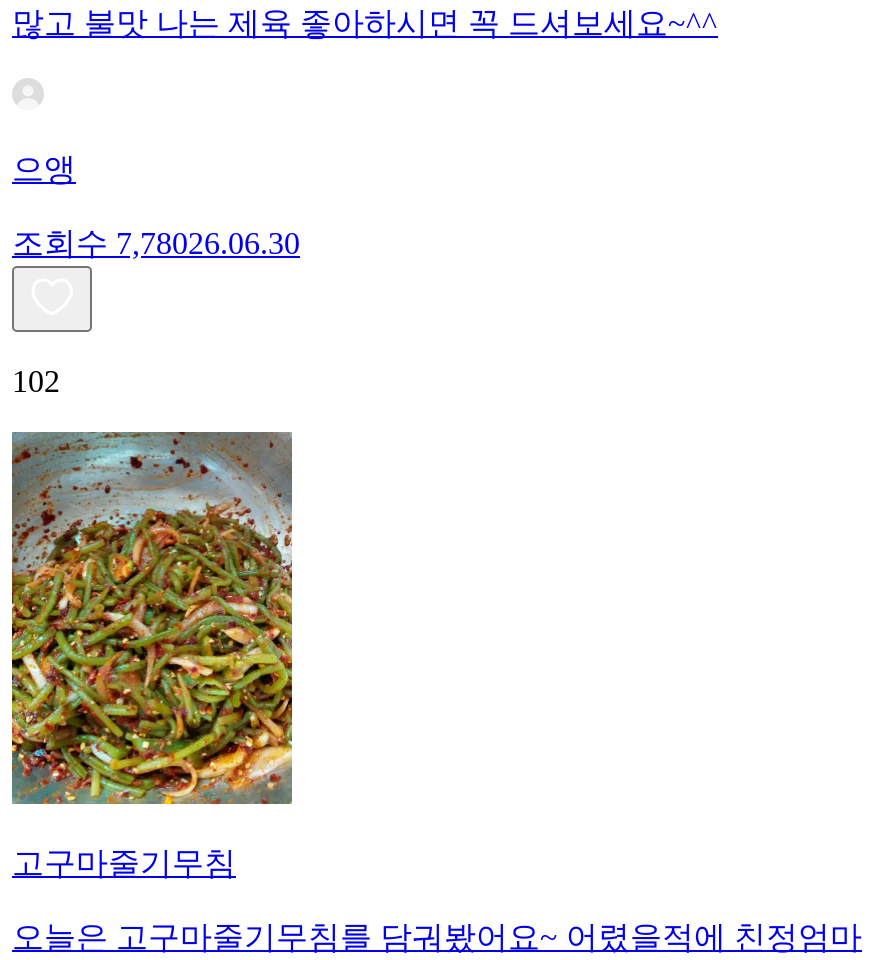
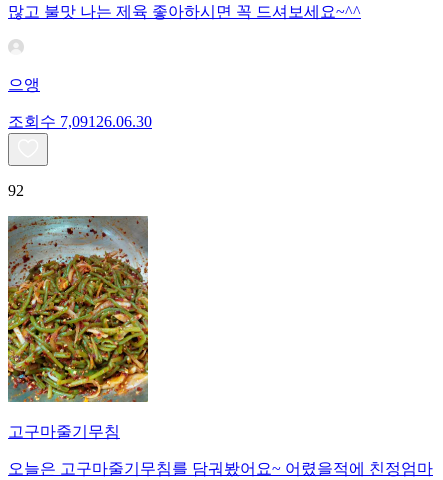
[12,225,300,259] 조회수 7,78026.06.30 -> [8,113,152,130] 조회수 7,09126.06.30
[12,363,60,397] 102 -> [8,182,24,199] 92

